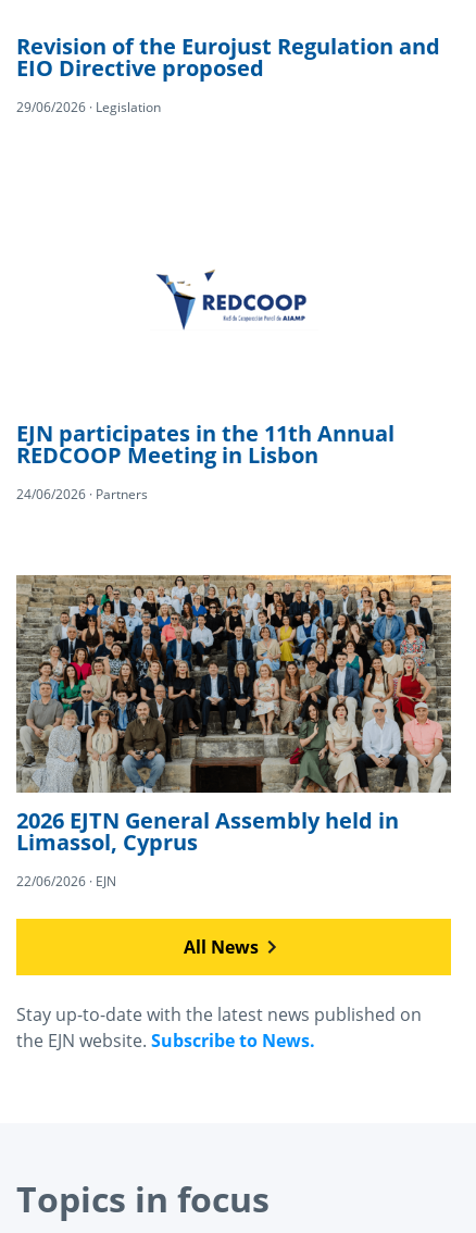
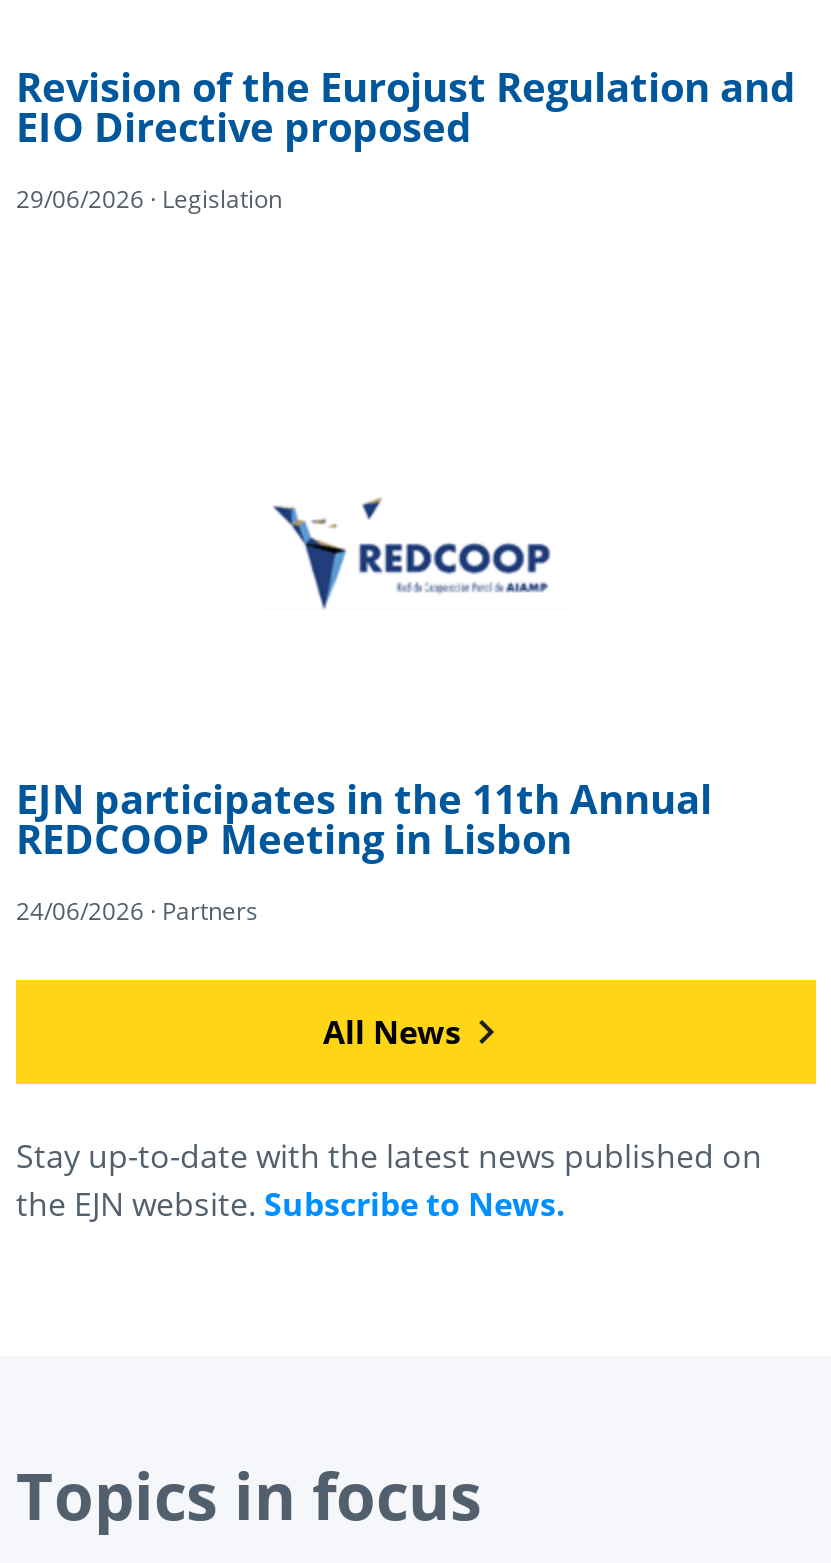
[15,574,452,890] [image] | 2026 EJTN General Assembly held in | Limassol, Cyprus | 22/06/2026 · EJN -> none

